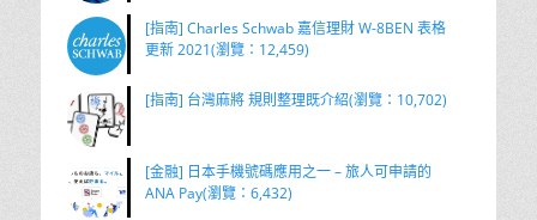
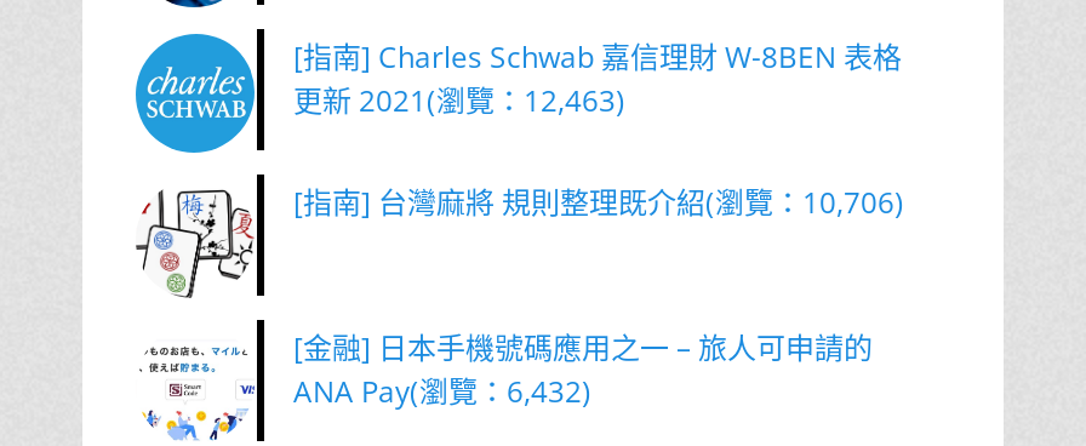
[145,39,309,60] 更新 2021(瀏覽：12,459) -> [293,80,625,121] 更新 2021(瀏覽：12,463)
[145,90,447,110] [指南] 台灣麻將 規則整理既介紹(瀏覽：10,702) -> [293,182,904,223] [指南] 台灣麻將 規則整理既介紹(瀏覽：10,706)

